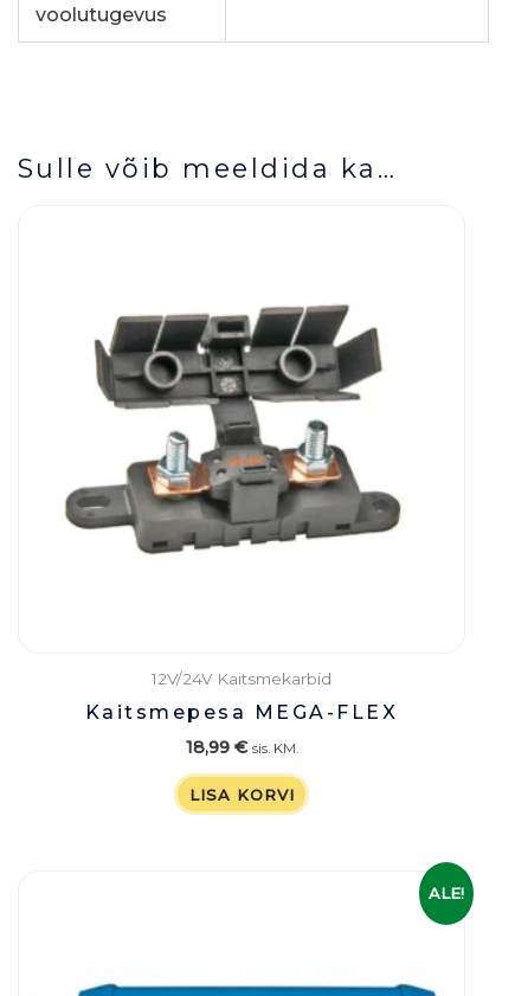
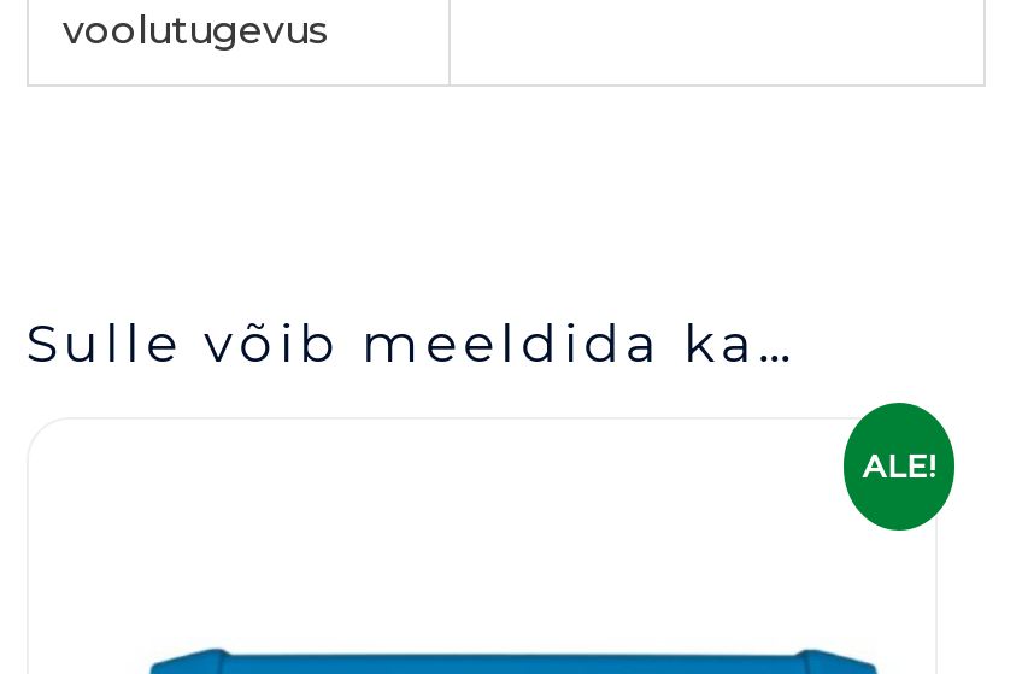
[64,303,403,555] [image] -> none
[85,669,398,804] 12V/24V Kaitsmekarbid | Kaitsmepesa MEGA-FLEX | 18,99 € sis. KM. | LISA KORVI -> none

